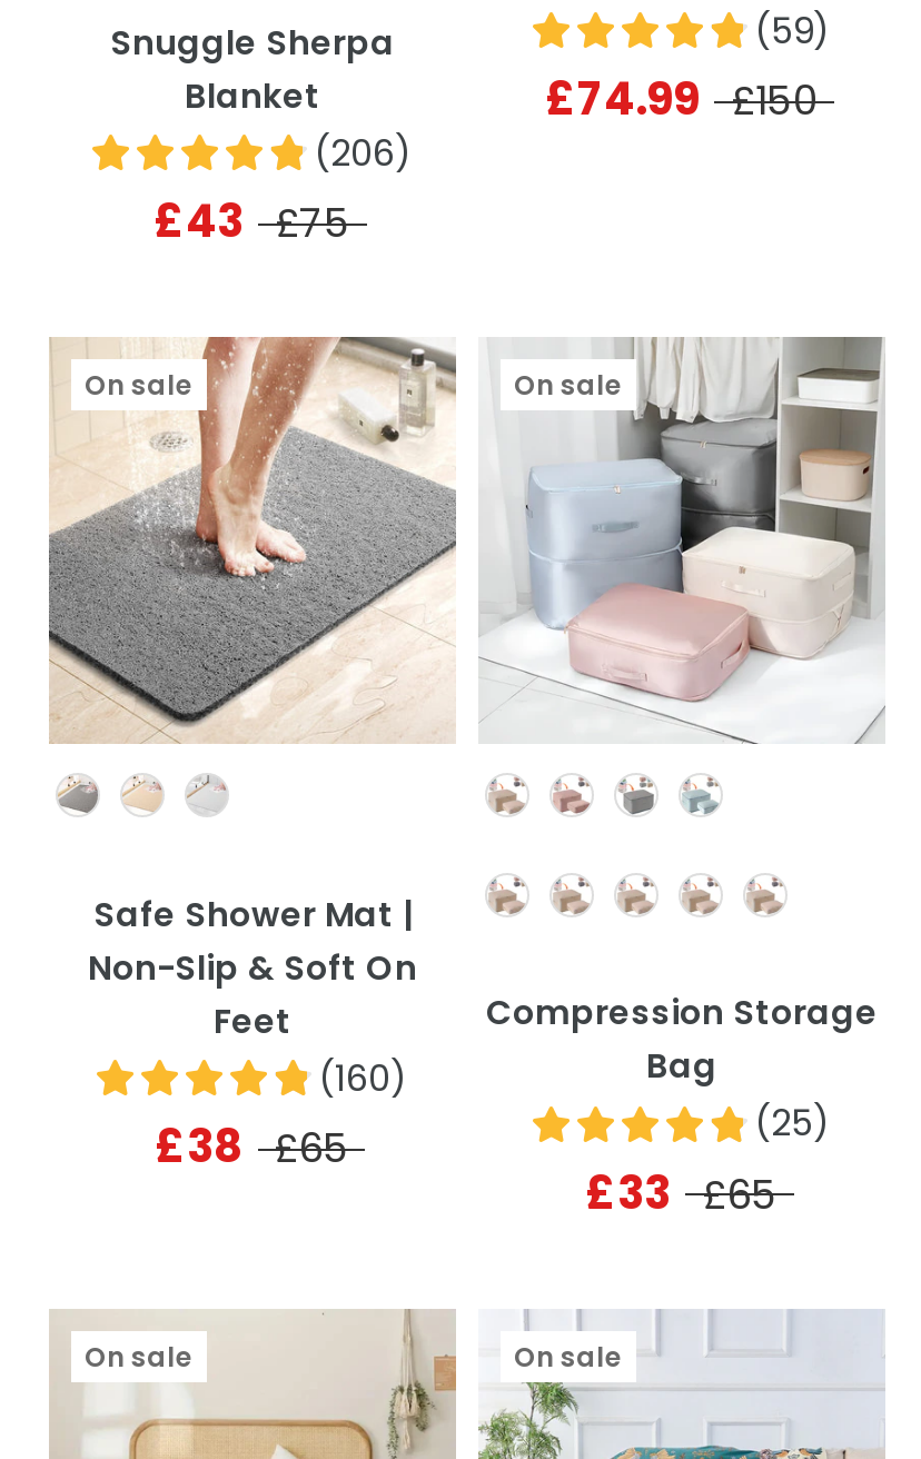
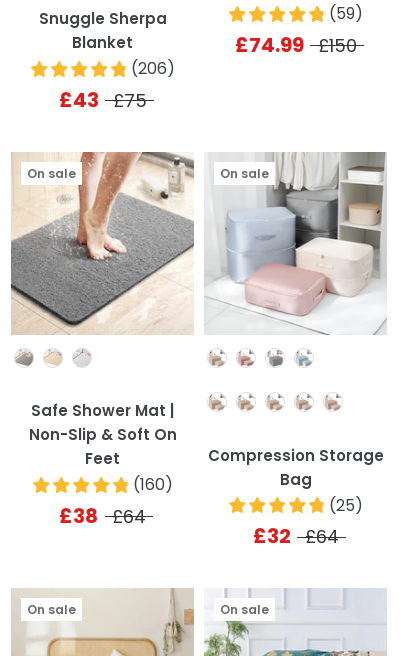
[156,1116,349,1179] £38 £65 -> [59,502,146,530] £38 £64
[586,1162,778,1224] £33 £65 -> [252,522,338,550] £32 £64

